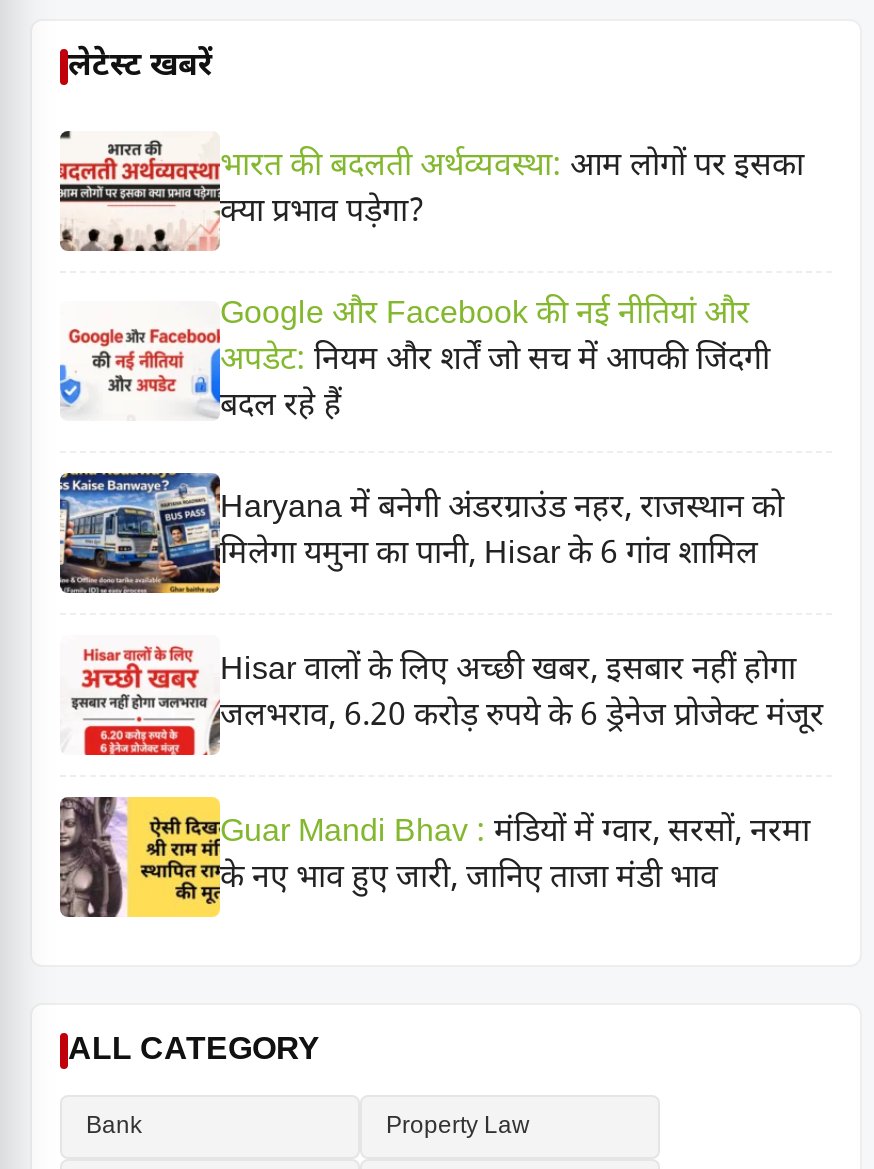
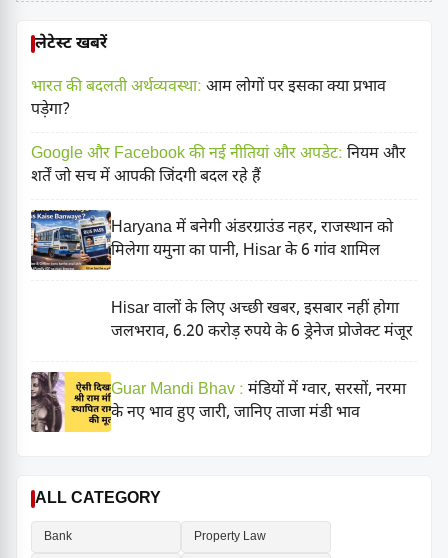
[70,643,222,757] [image] -> none

